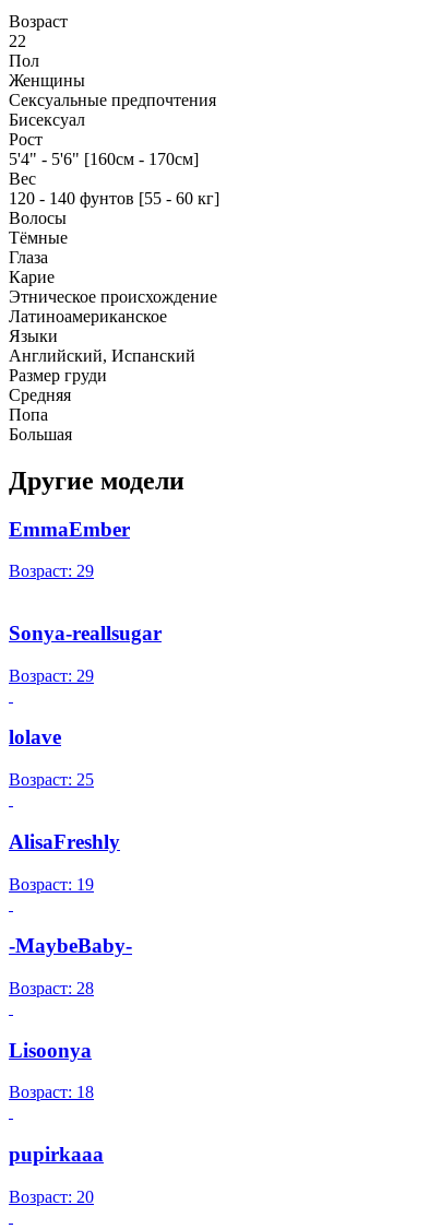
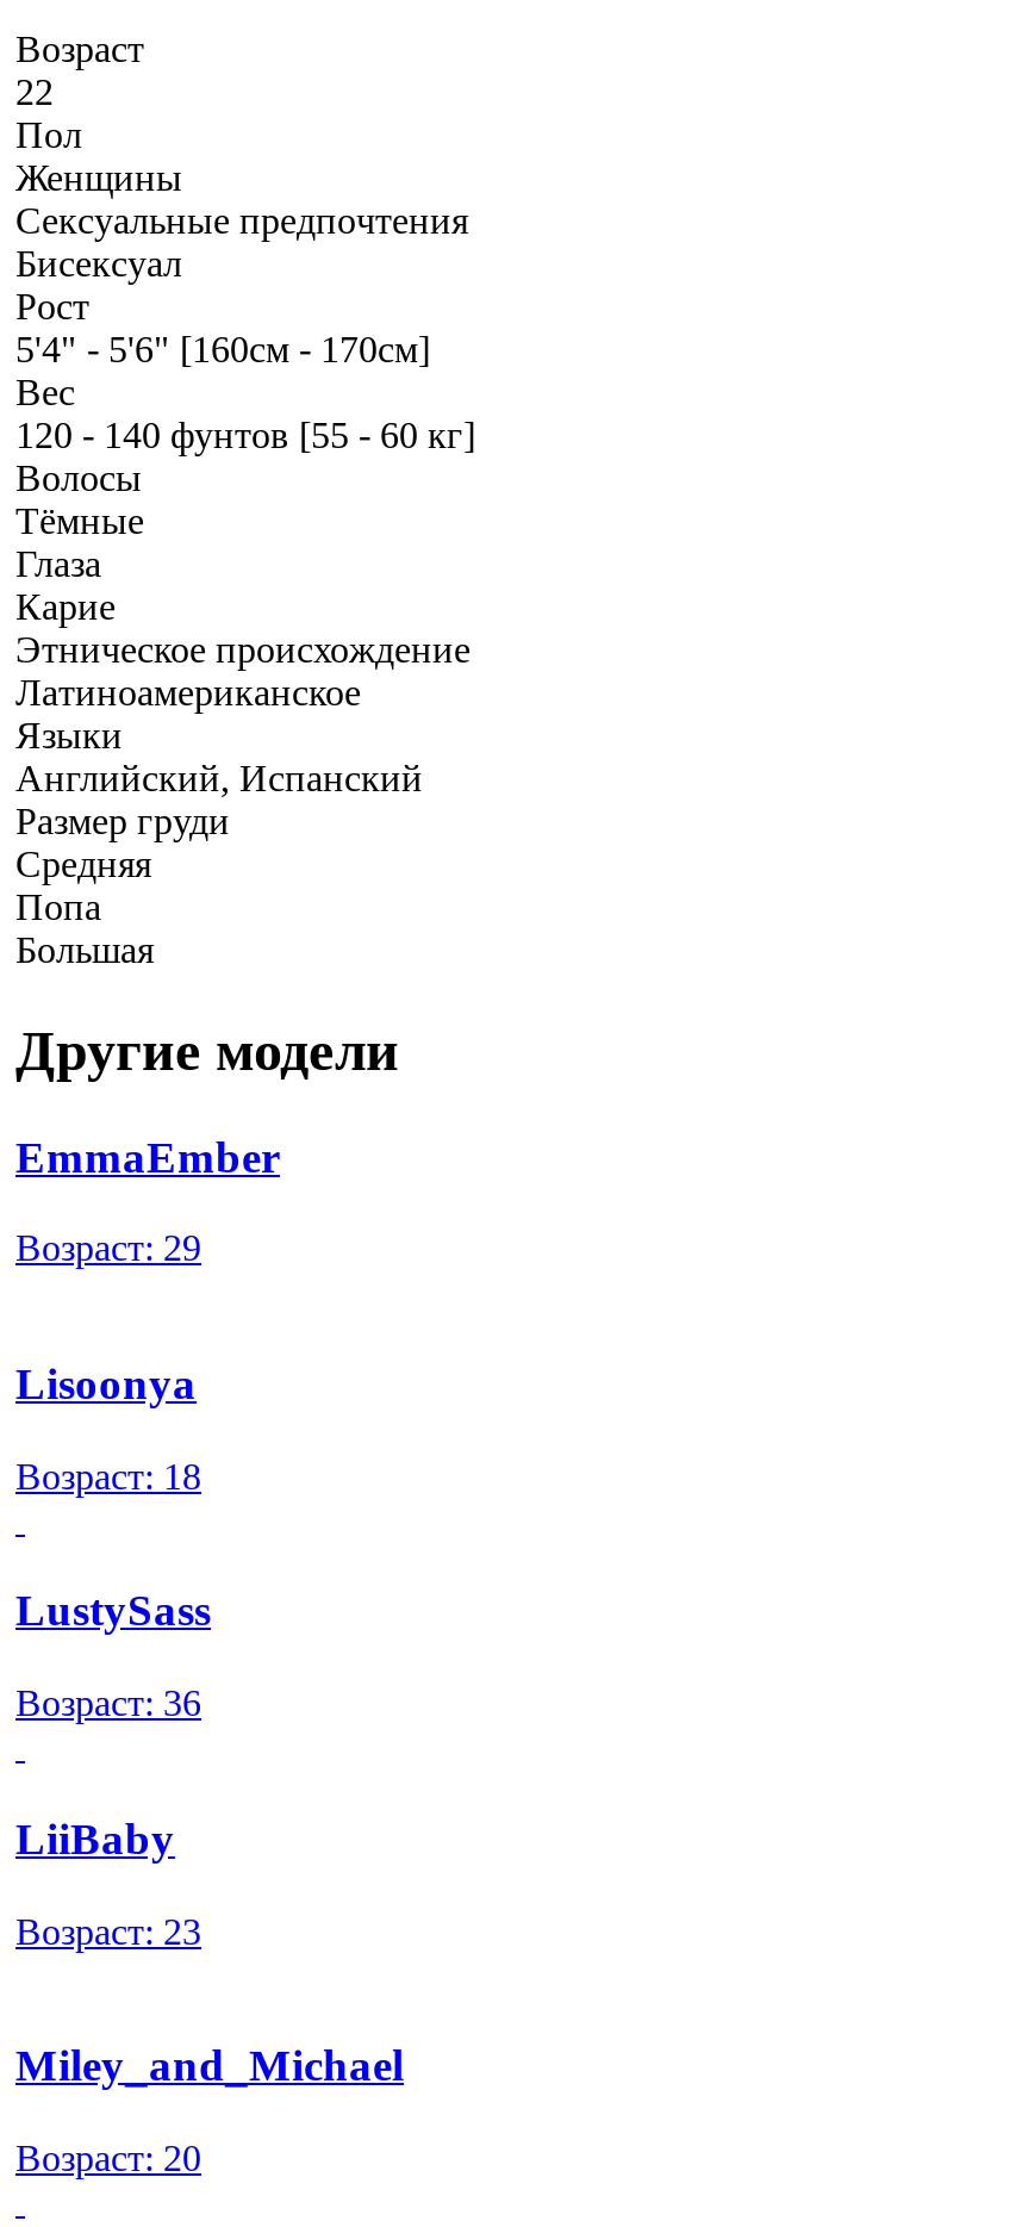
[9,621,162,997] Sonya-reallsugar | Возраст: 29 | lolave | Возраст: 25 | AlisaFreshly | Возраст: 19 | -MaybeBaby- | Возраст: 28 -> none
moved [9,1039,94,1102] -> [15,1358,201,1496]: Lisoonya | Возраст: 18
[9,1143,104,1166] pupirkaaa -> [15,1586,404,2090] LustySass | Возраст: 36 | LiiBaby | Возраст: 23 | Miley_and_Michael

